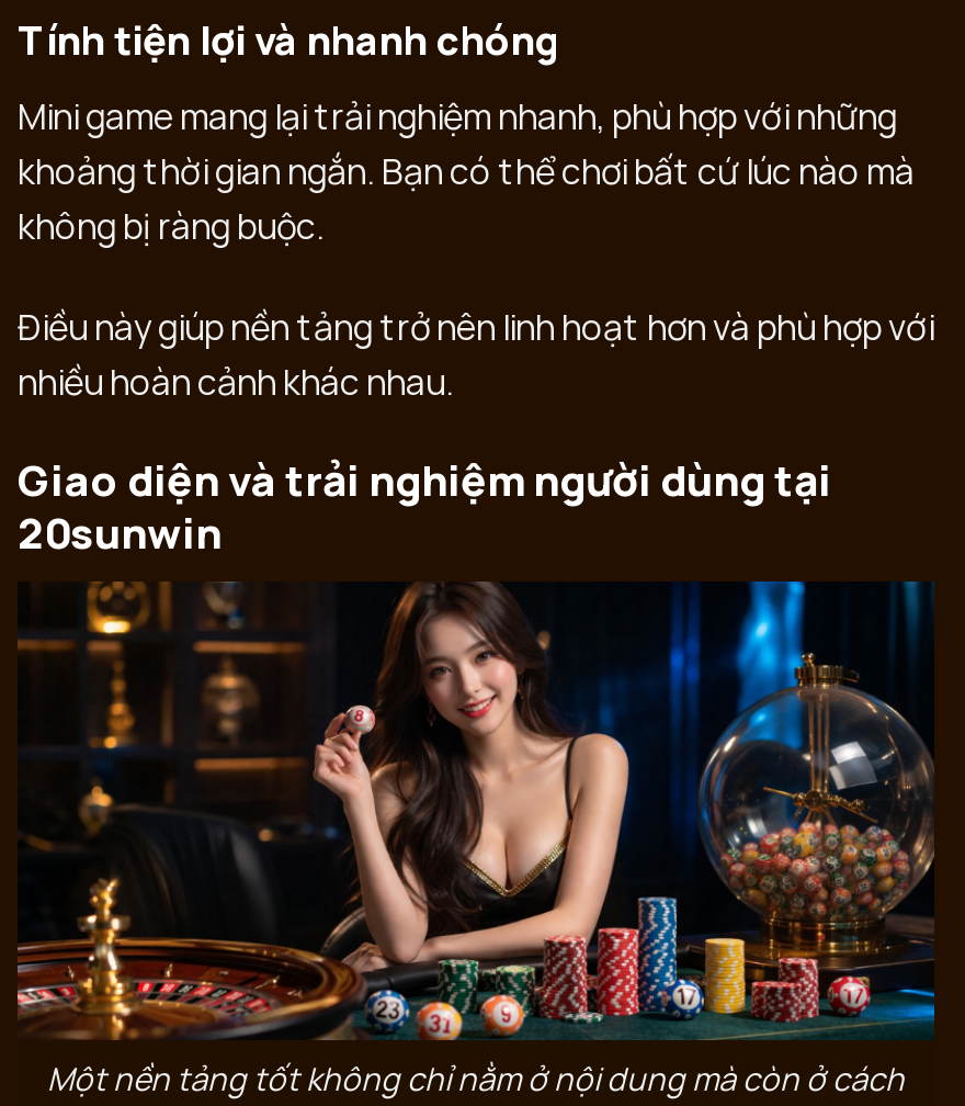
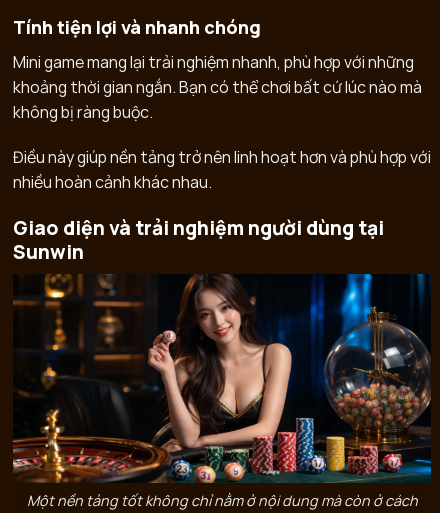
[18,505,222,562] 20sunwin -> [13,239,84,265] Sunwin

